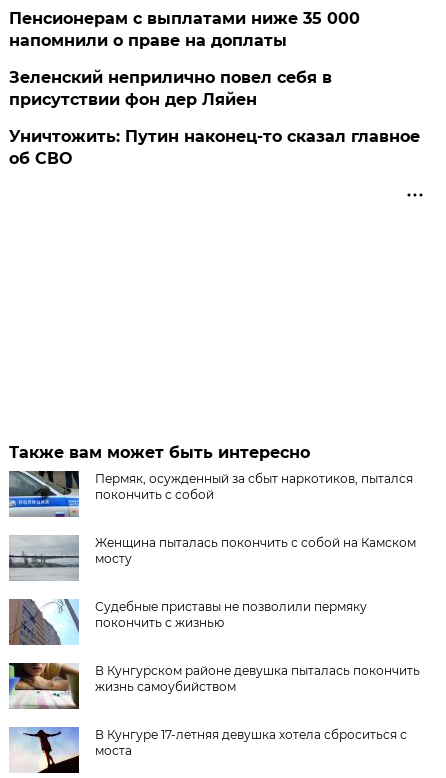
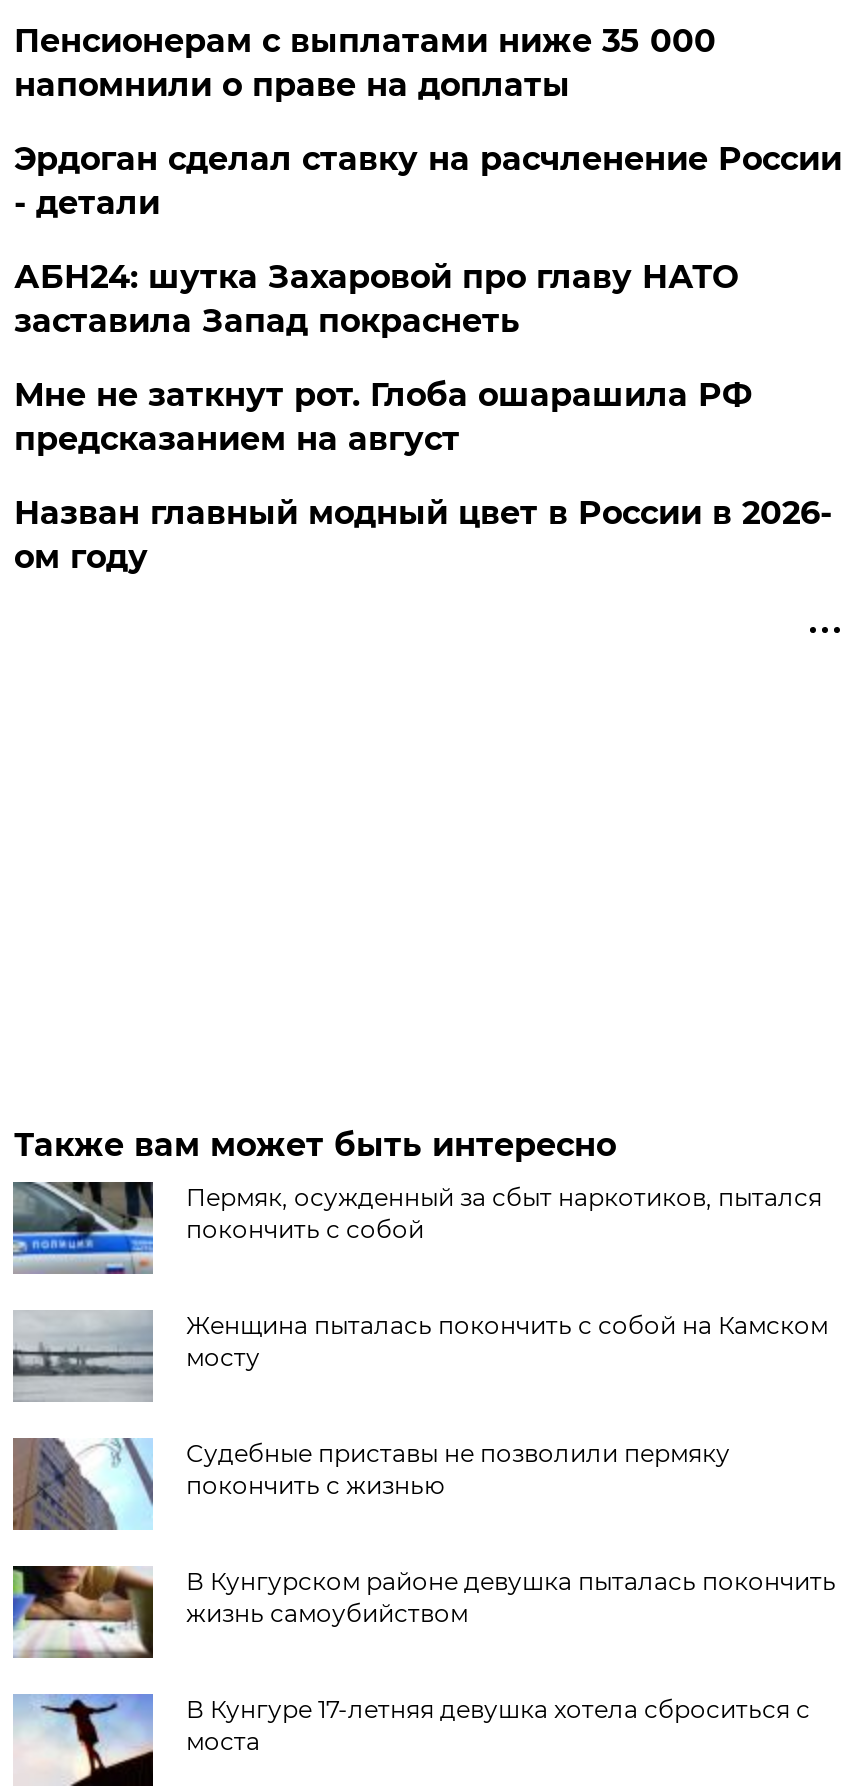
[9,68,420,168] Зеленский неприлично повел cебя в | присутствии фон дер Ляйен | Уничтожить: Путин наконец-то сказал главное | об СВО -> [14,140,842,576] Эрдоган сделал ставку на расчленение России | - детали | АБН24: шутка Захаровой про главу НАТО | заставила Запад покраснеть | Мне не заткнут рот. Глоба ошарашила РФ | предсказанием на август | Назван главный модный цвет в России в 2026- | ом году

